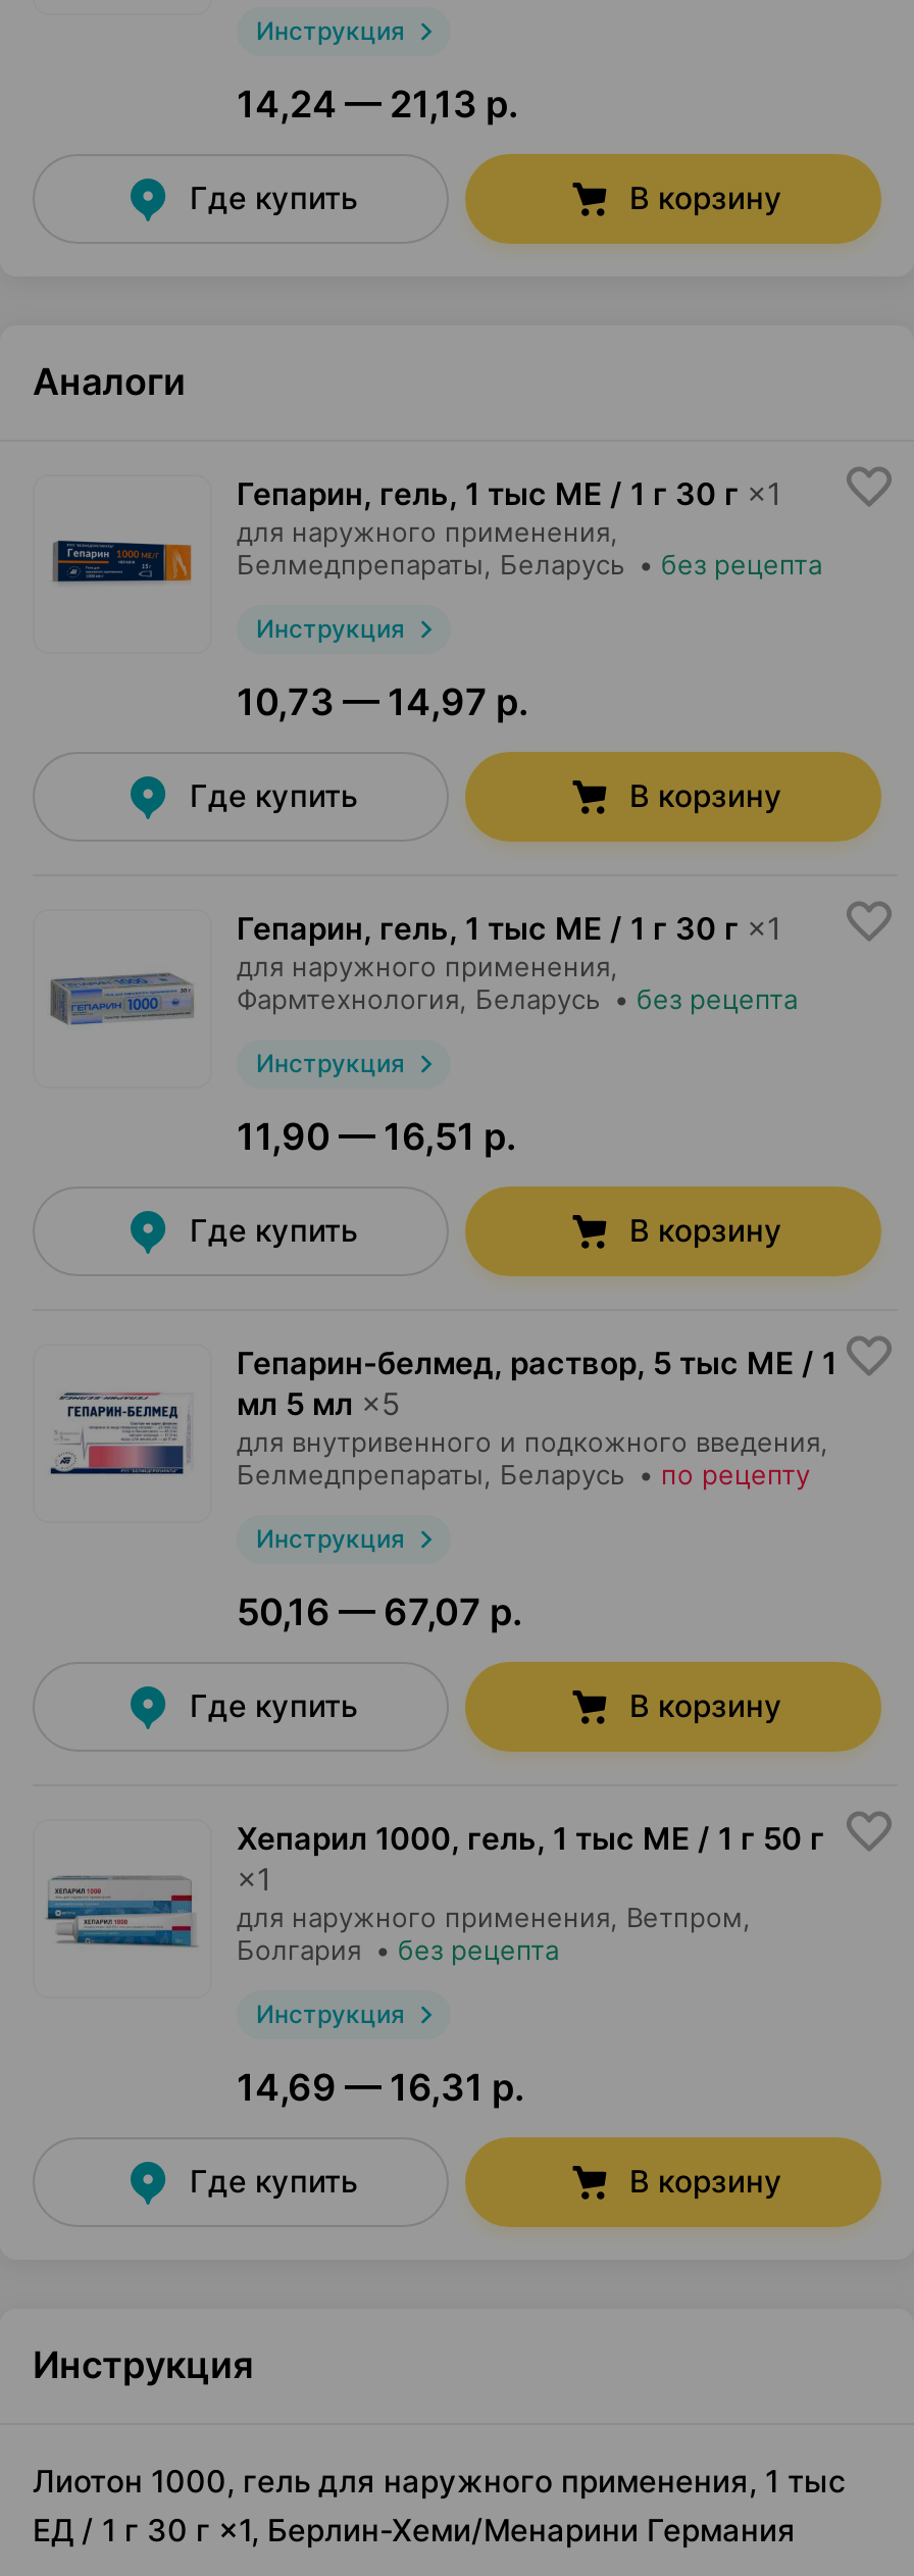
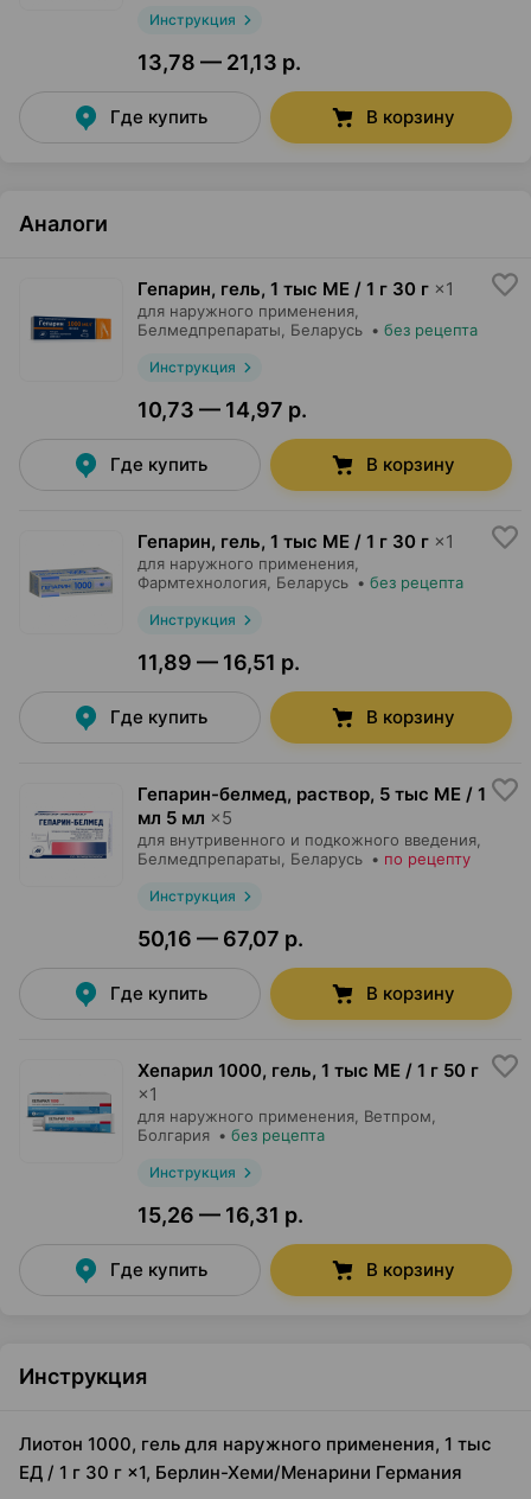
[237,83,518,125] 14,24 — 21,13 р. -> [137,50,301,75] 13,78 — 21,13 р.
[237,1115,516,1158] 11,90 — 16,51 р. -> [137,650,300,675] 11,89 — 16,51 р.
[237,2066,524,2109] 14,69 — 16,31 р. -> [137,1203,303,1227] 15,26 — 16,31 р.

